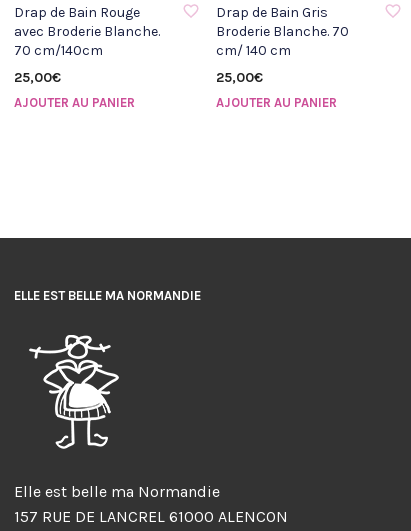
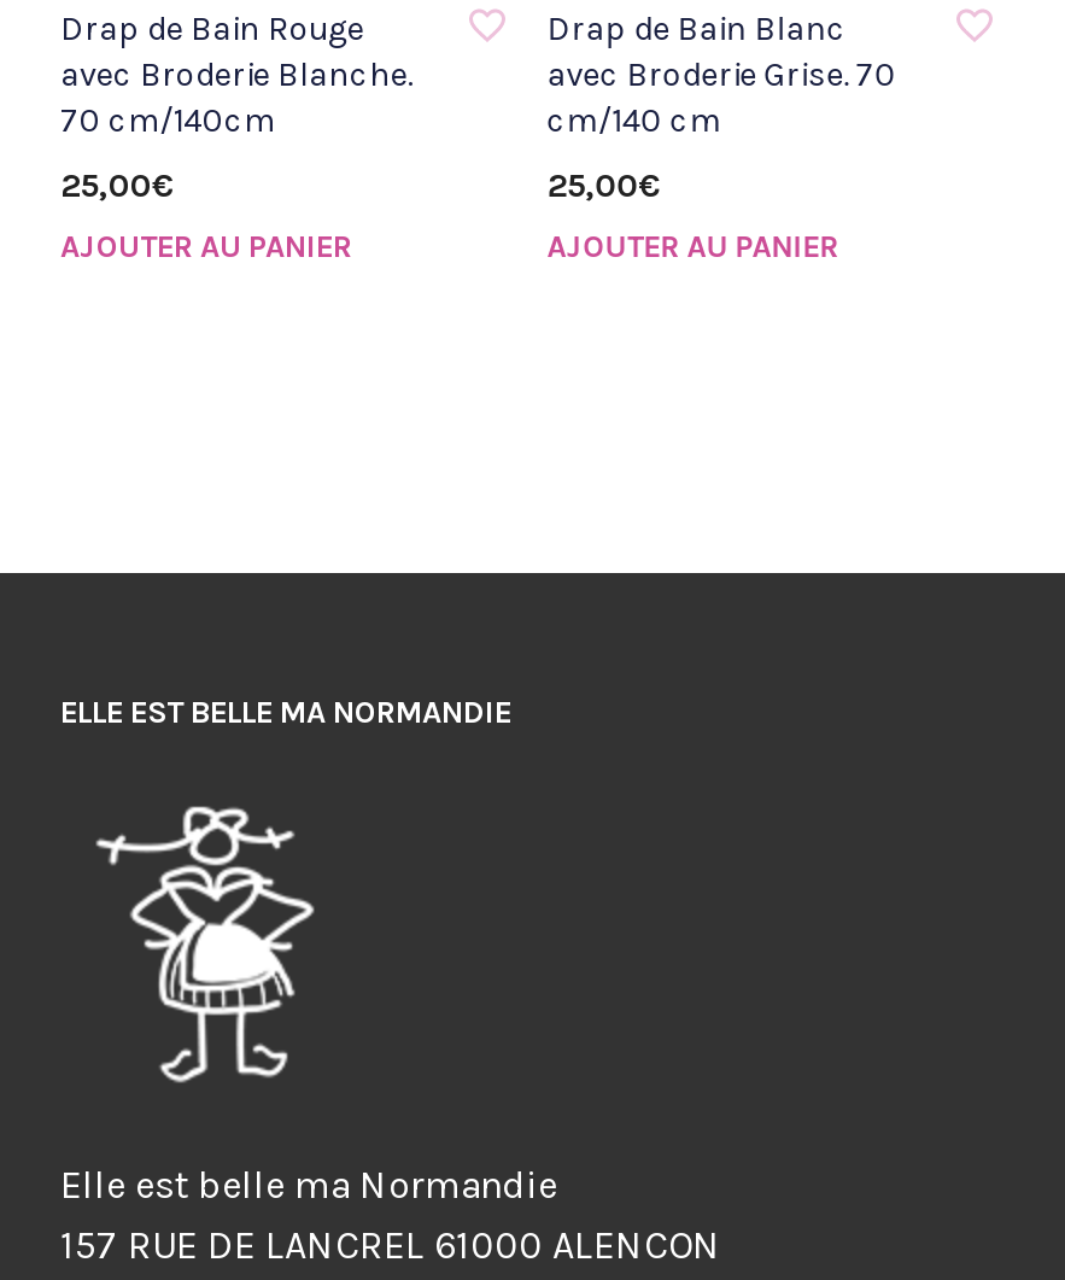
[216,4,349,59] Drap de Bain Gris | Broderie Blanche. 70 | cm/ 140 cm -> [547,10,897,142] Drap de Bain Blanc | avec Broderie Grise. 70 | cm/140 cm

